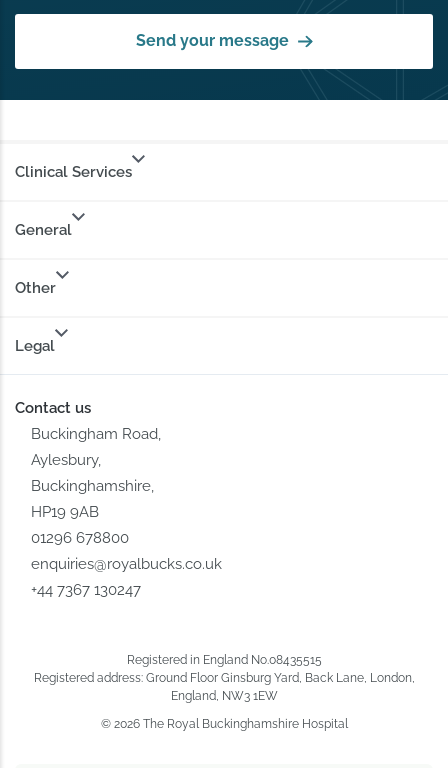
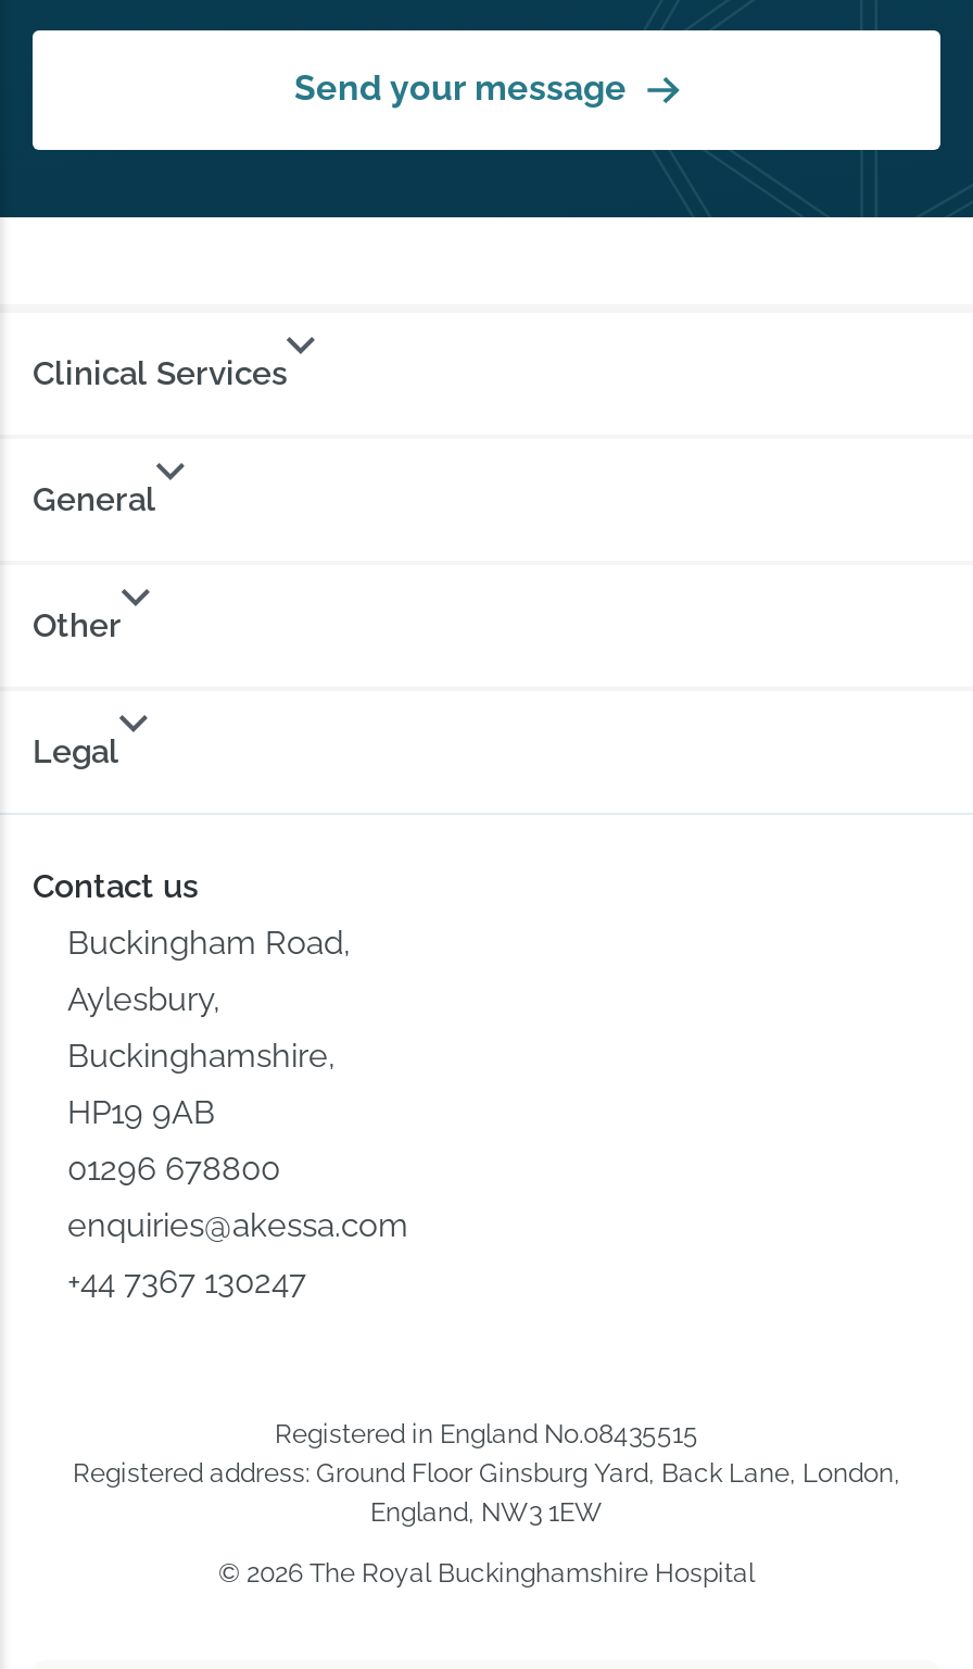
[31,555,222,573] enquiries@royalbucks.co.uk -> [67,1207,408,1246] enquiries@akessa.com

